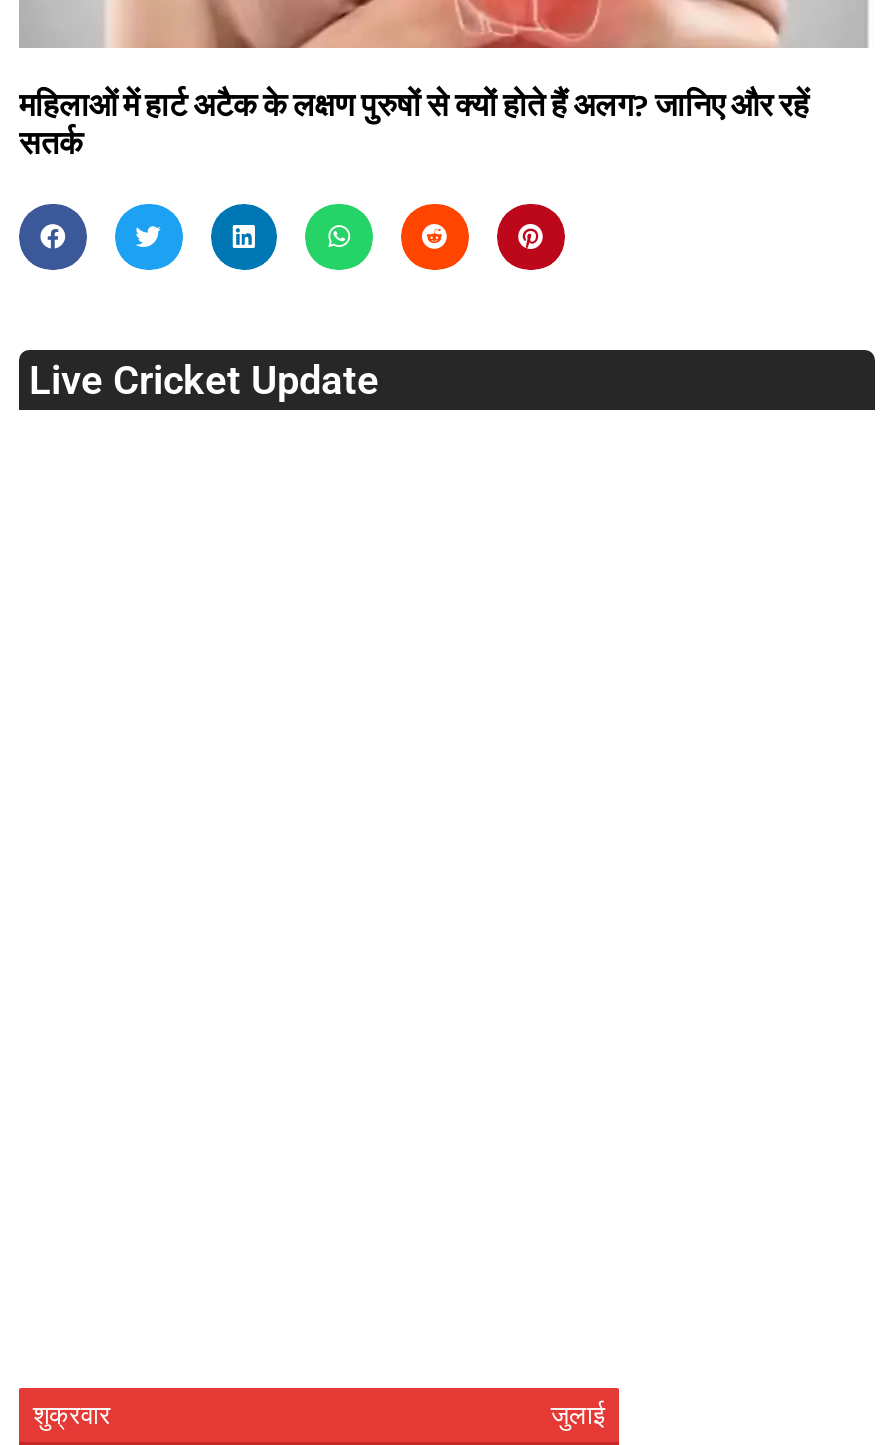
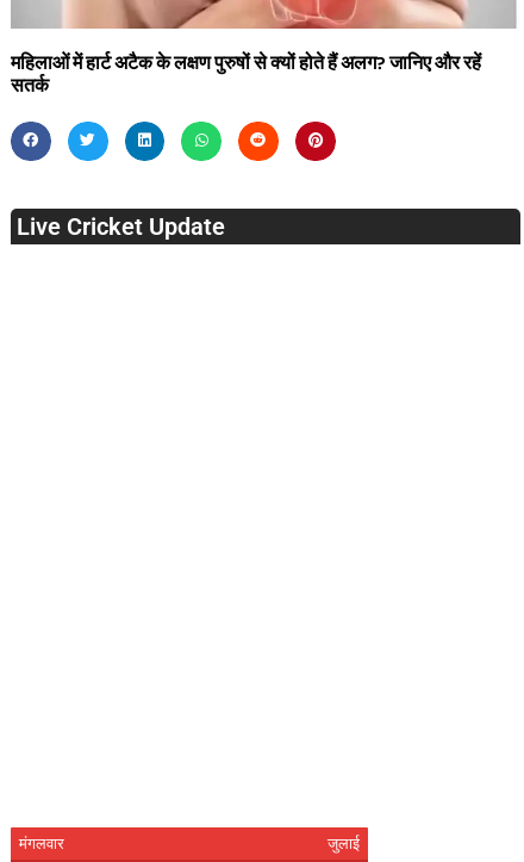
[33,1401,111,1431] शुक्रवार -> [19,835,64,853] मंगलवार

